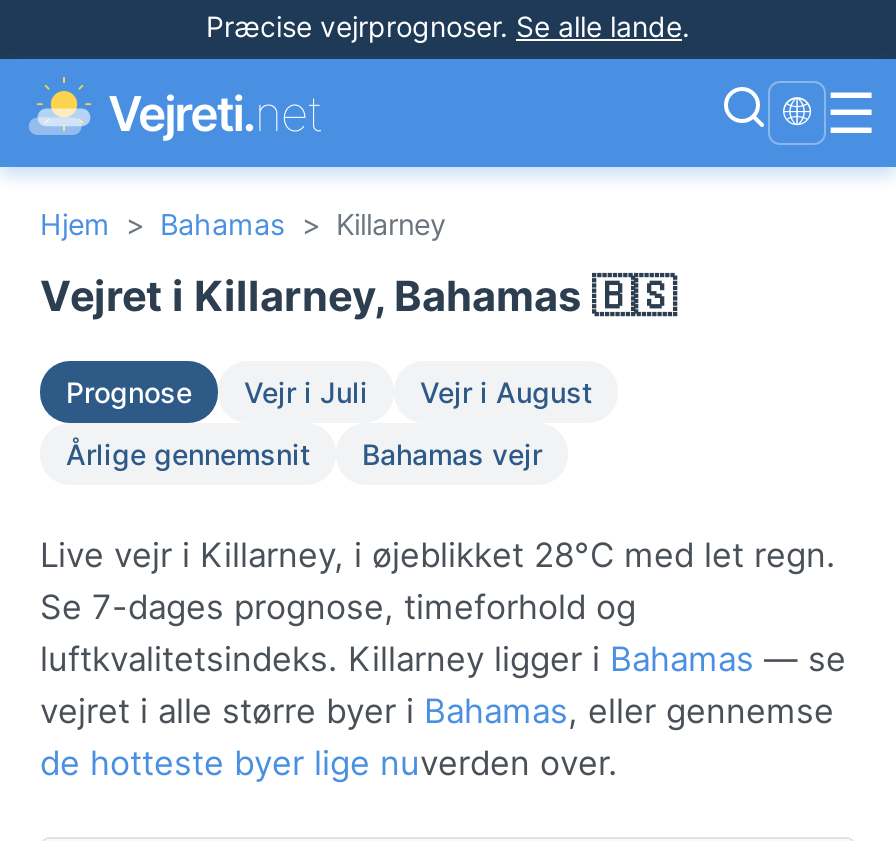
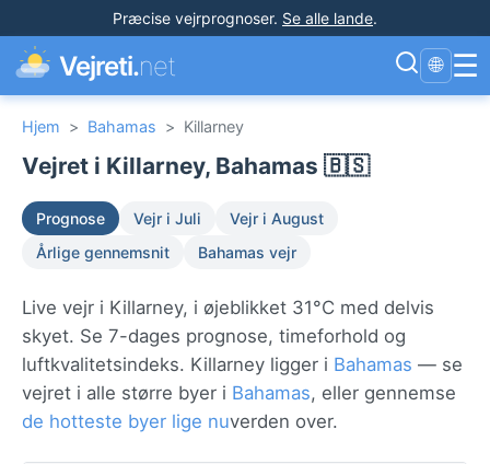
[40,535,836,627] Live vejr i Killarney, i øjeblikket 28°C med let regn. | Se 7-dages prognose, timeforhold og -> [22,297,434,347] Live vejr i Killarney, i øjeblikket 31°C med delvis | skyet. Se 7-dages prognose, timeforhold og

